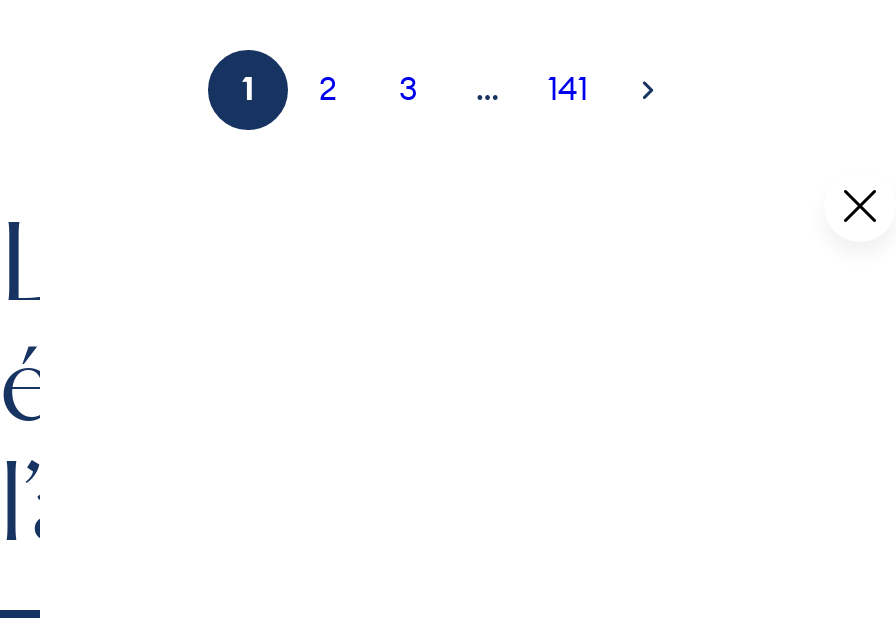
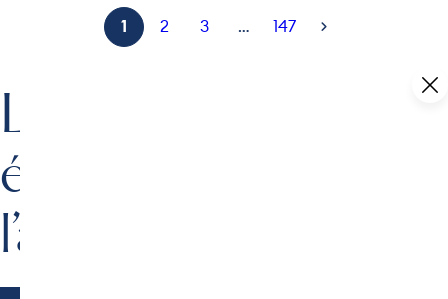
[548,68,588,110] 141 -> [272,16,295,37] 147

